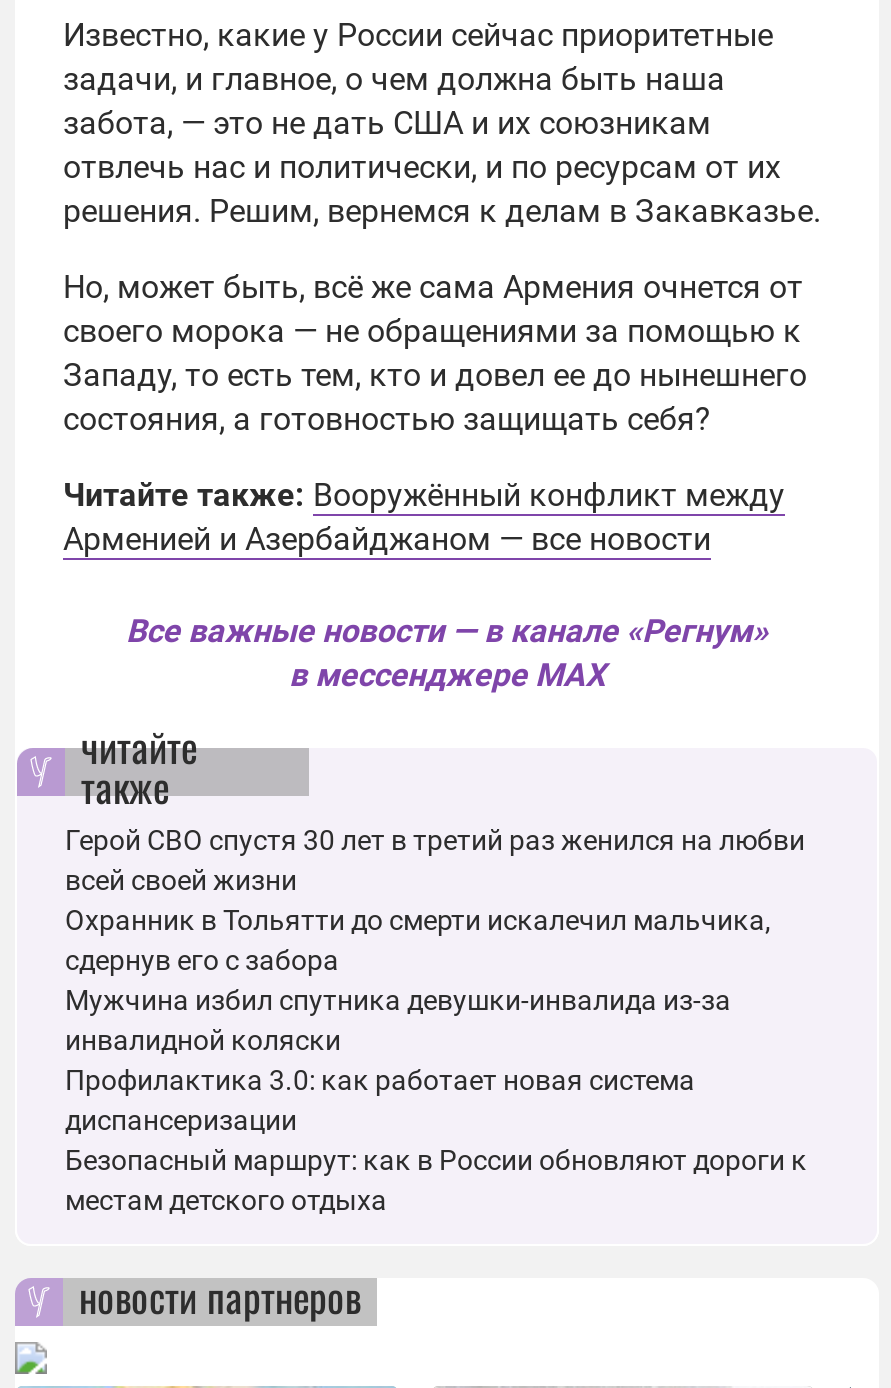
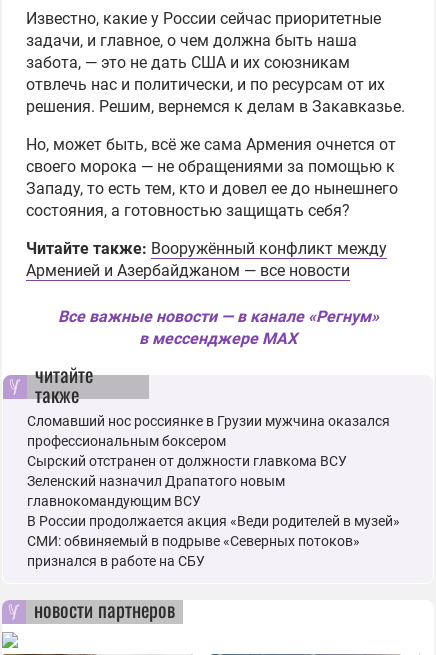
[65,824,807,1216] Герой СВО спустя 30 лет в третий раз женился на любви | всей своей жизни | Охранник в Тольятти до смерти искалечил мальчика, | сдернув его с забора | Мужчина избил спутника девушки-инвалида из-за | инвалидной коляски | Профилактика 3.0: как работает новая система | диспансеризации | Безопасный маршрут: как в России обновляют дороги к | местам детского отдыха -> [27,413,400,569] Сломавший нос россиянке в Грузии мужчина оказался | профессиональным боксером | Сырский отстранен от должности главкома ВСУ | Зеленский назначил Драпатого новым | главнокомандующим ВСУ | В России продолжается акция «Веди родителей в музей» | СМИ: обвиняемый в подрыве «Северных потоков» | признался в работе на СБУ

